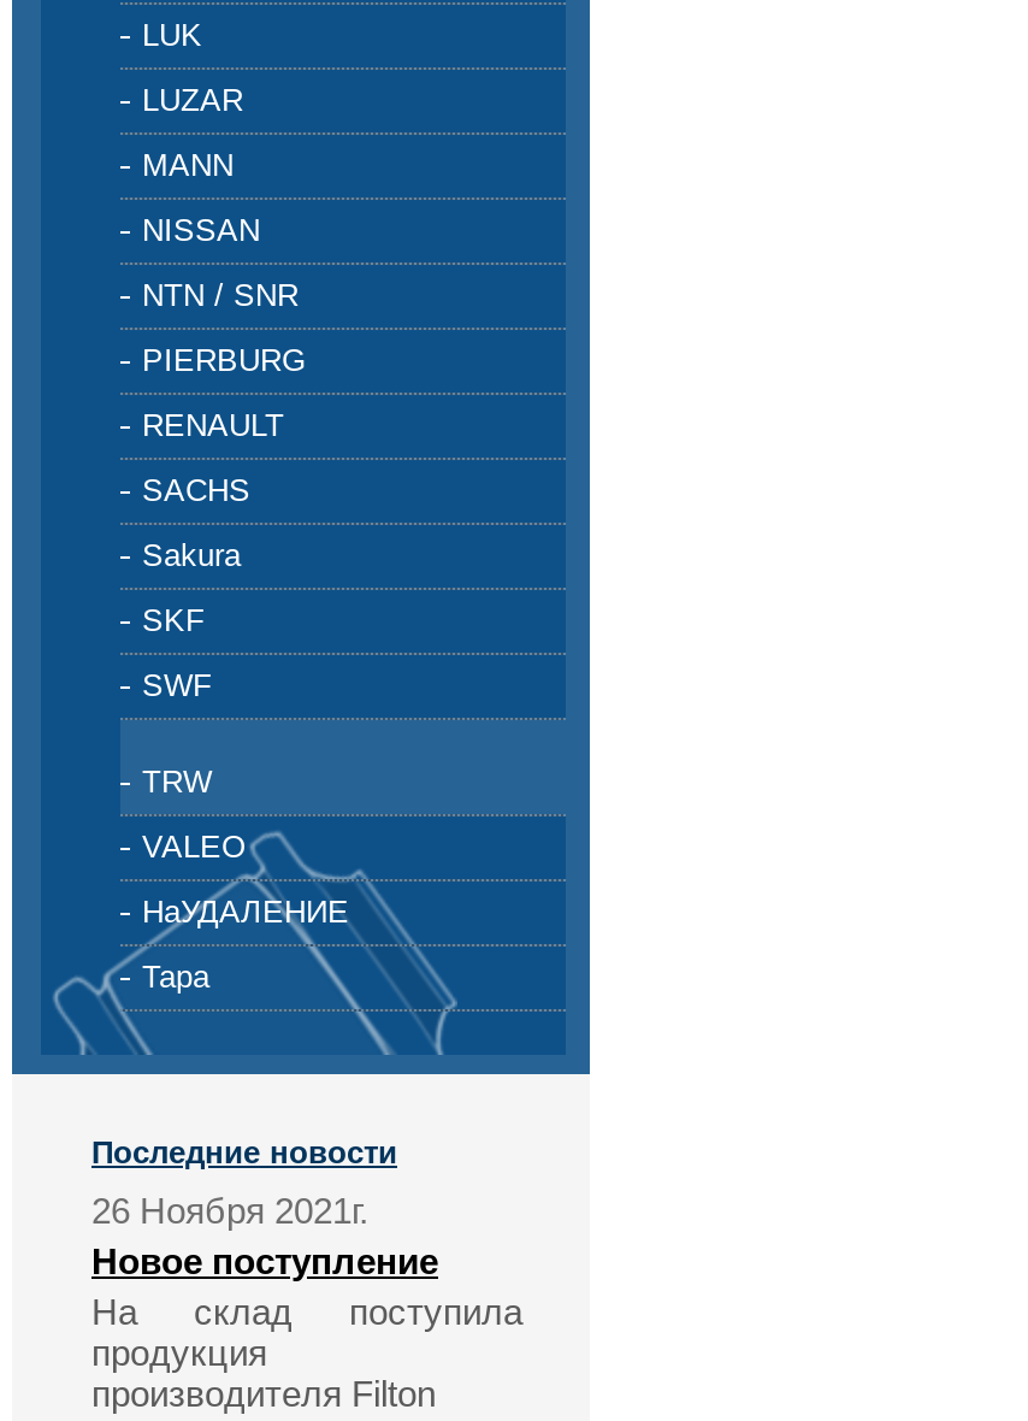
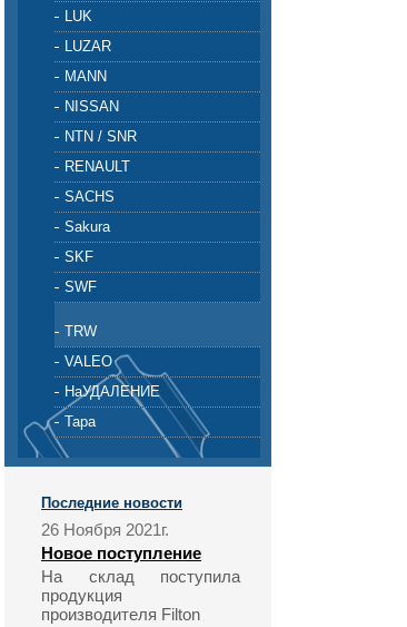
[142,342,306,378] PIERBURG -> none

